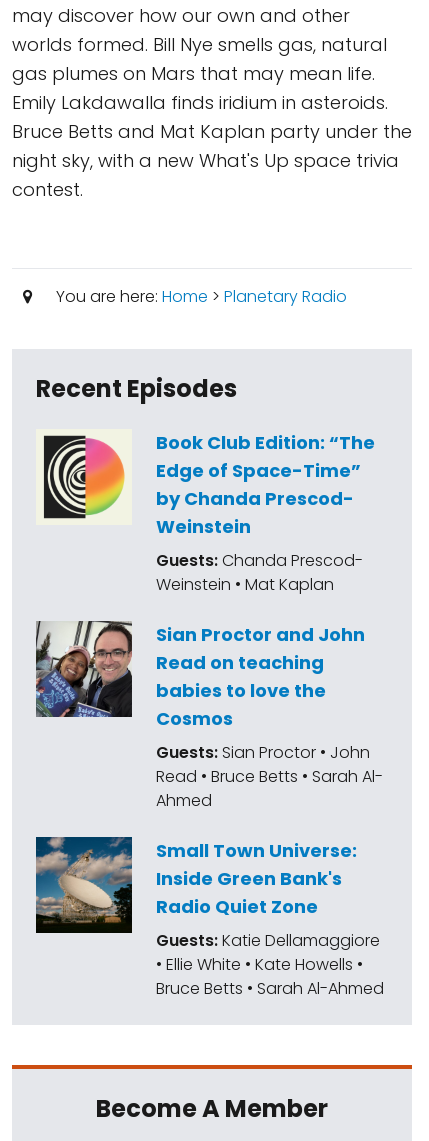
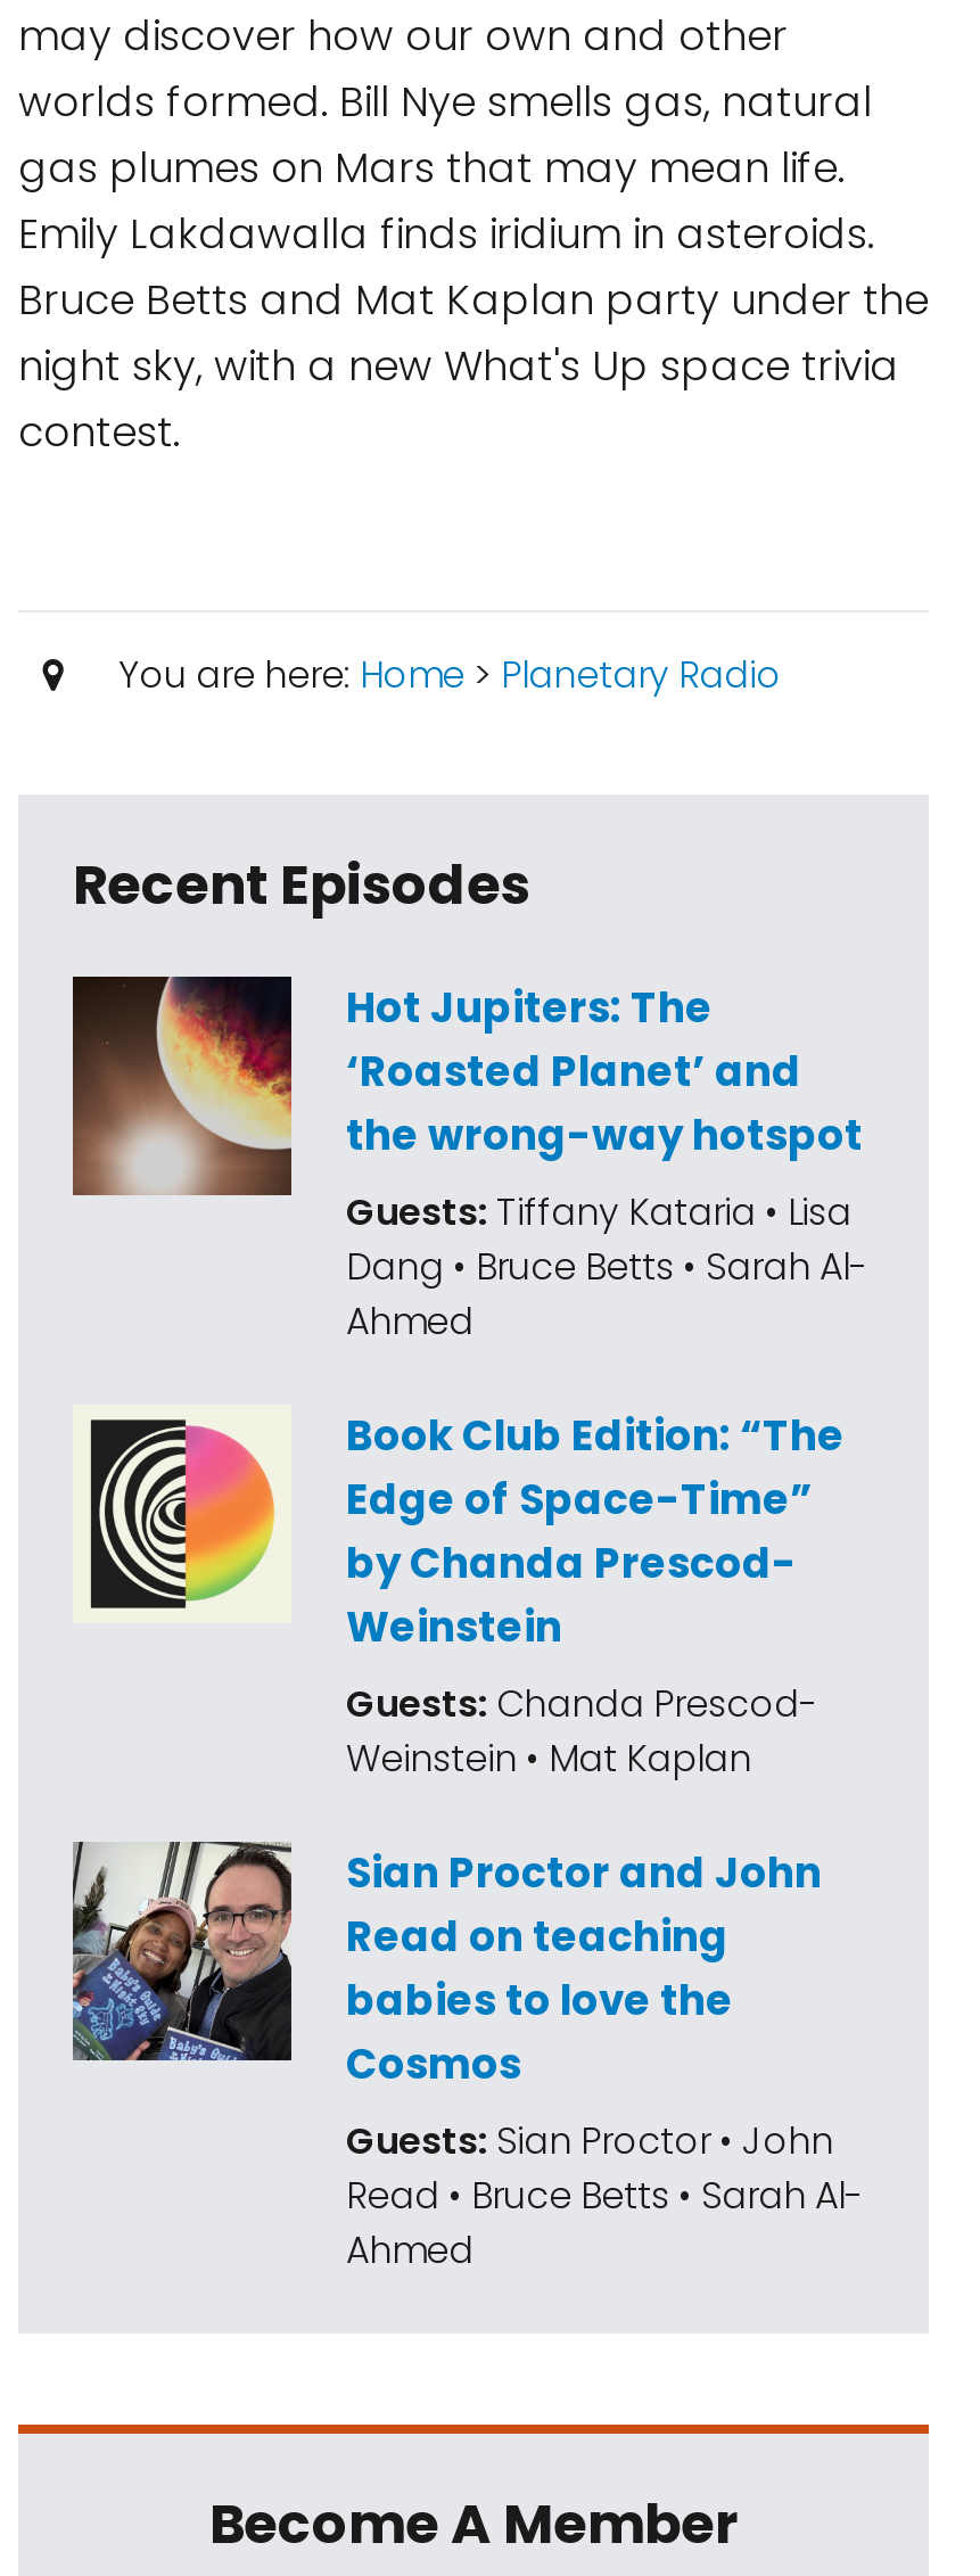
none -> [71,974,867,1348] [image] | Hot Jupiters: The | ‘Roasted Planet’ and | the wrong-way hotspot | Guests: Tiffany Kataria • Lisa | Dang • Bruce Betts • Sarah Al- | Ahmed
moved [46,430,383,812] -> [96,1407,863,2277]: [image] | Book Club Edition: “The | Edge of Space-Time” | ... | Read • Bruce Betts • Sarah Al- | Ahmed
[35,836,384,1000] [image] | Small Town Universe: | Inside Green Bank's | Radio Quiet Zone | Guests: Katie Dellamaggiore | • Ellie White • Kate Howells • | Bruce Betts • Sarah Al-Ahmed -> none

